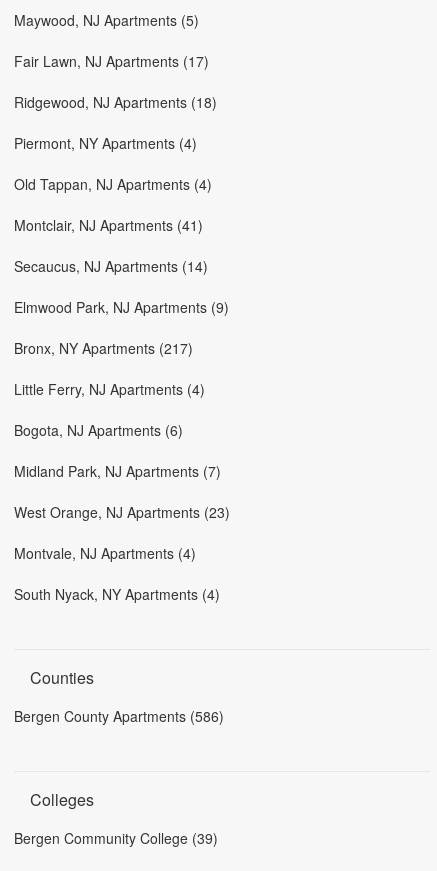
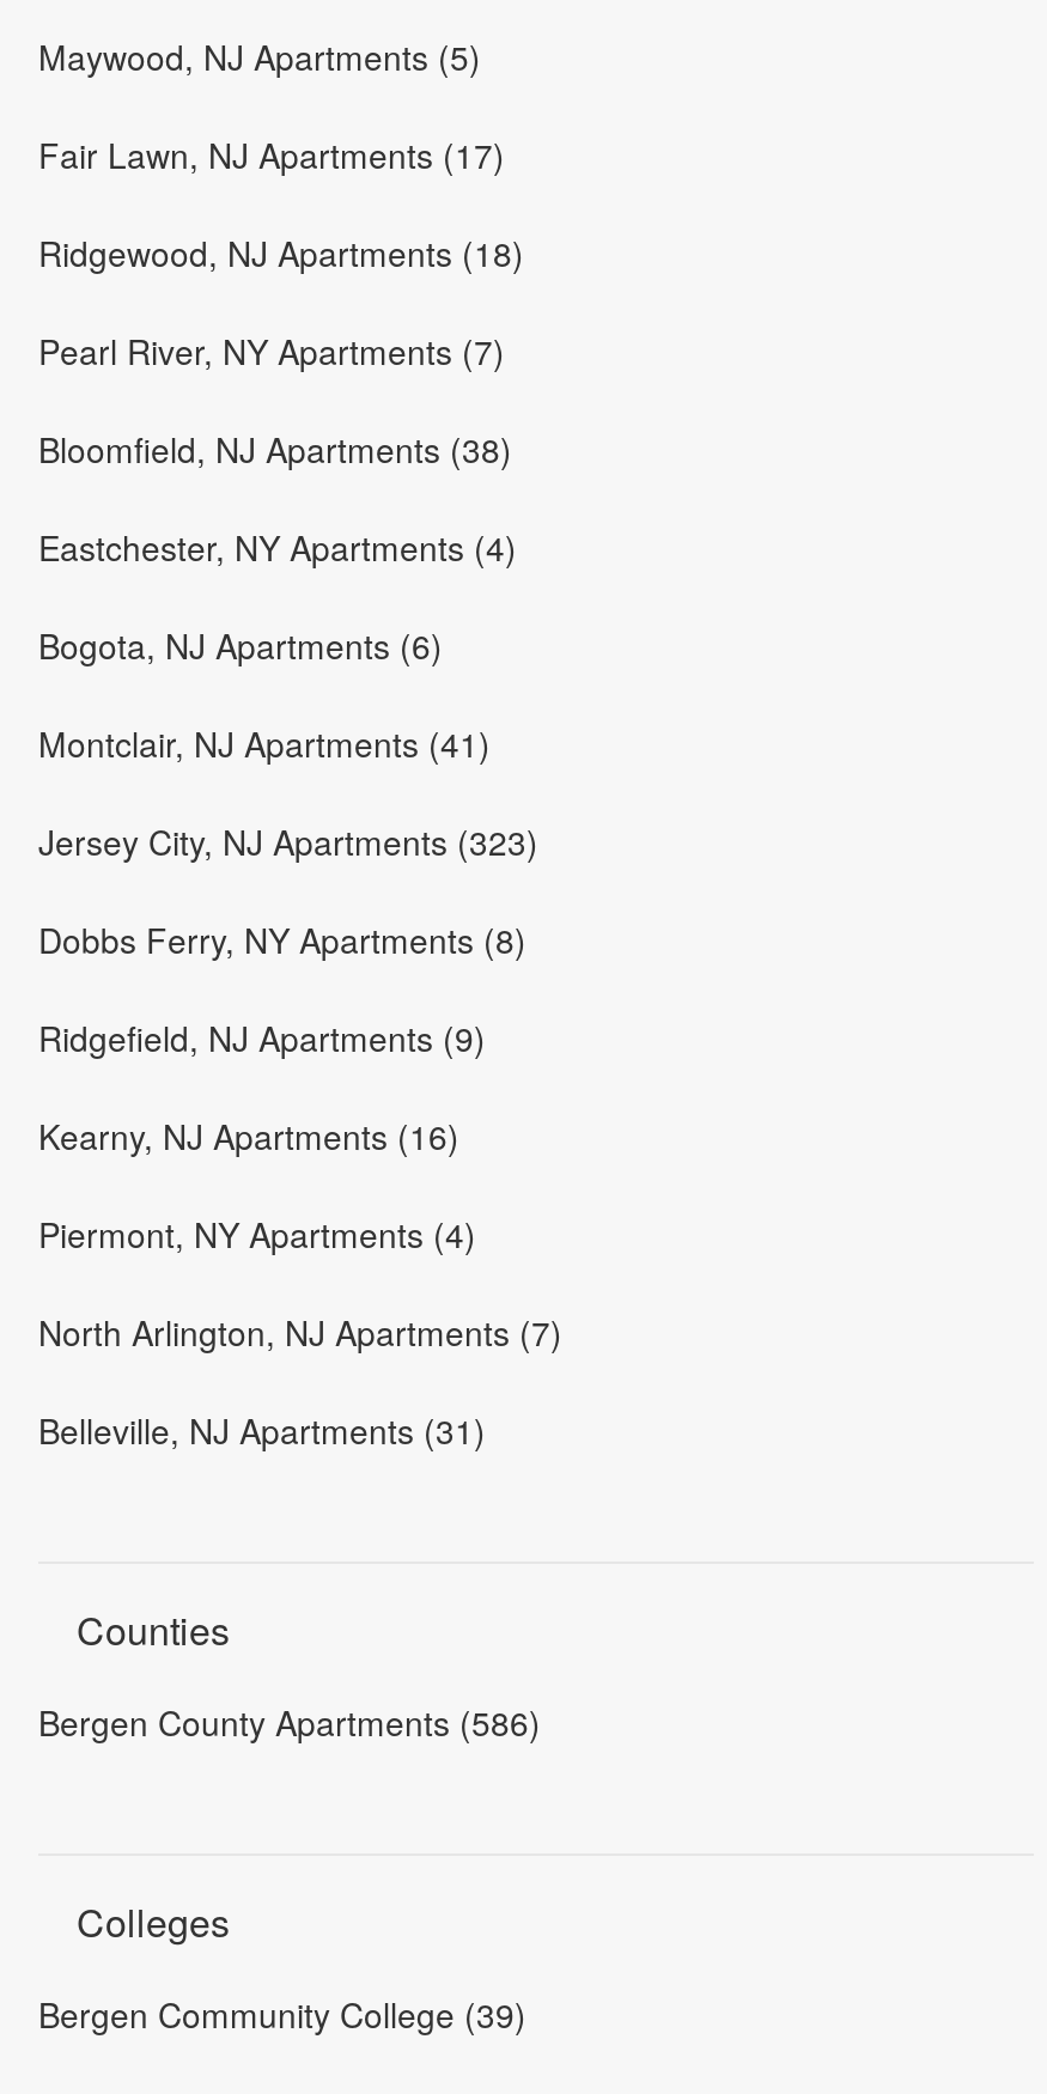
none -> [38,327,538,1160] Pearl River, NY Apartments (7) | Bloomfield, NJ Apartments (38) | Eastchester, NY Apartments (4) | Jersey City, NJ Apartments (323) | Dobbs Ferry, NY Apartments (8) | Ridgefield, NJ Apartments (9) | Kearny, NJ Apartments (16)
moved [14,133,197,153] -> [38,1210,476,1258]: Piermont, NY Apartments (4)
[14,174,230,604] Old Tappan, NJ Apartments (4) | Secaucus, NJ Apartments (14) | Elmwood Park, NJ Apartments (9) | Bronx, NY Apartments (217) | Little Ferry, NJ Apartments (4) | Midland Park, NJ Apartments (7) | West Orange, NJ Apartments (23) | Montvale, NJ Apartments (4) | South Nyack, NY Apartments (4) -> [38,1308,562,1454] North Arlington, NJ Apartments (7) | Belleville, NJ Apartments (31)
moved [14,215,203,235] -> [38,720,491,767]: Montclair, NJ Apartments (41)
moved [14,420,183,440] -> [38,621,443,669]: Bogota, NJ Apartments (6)

